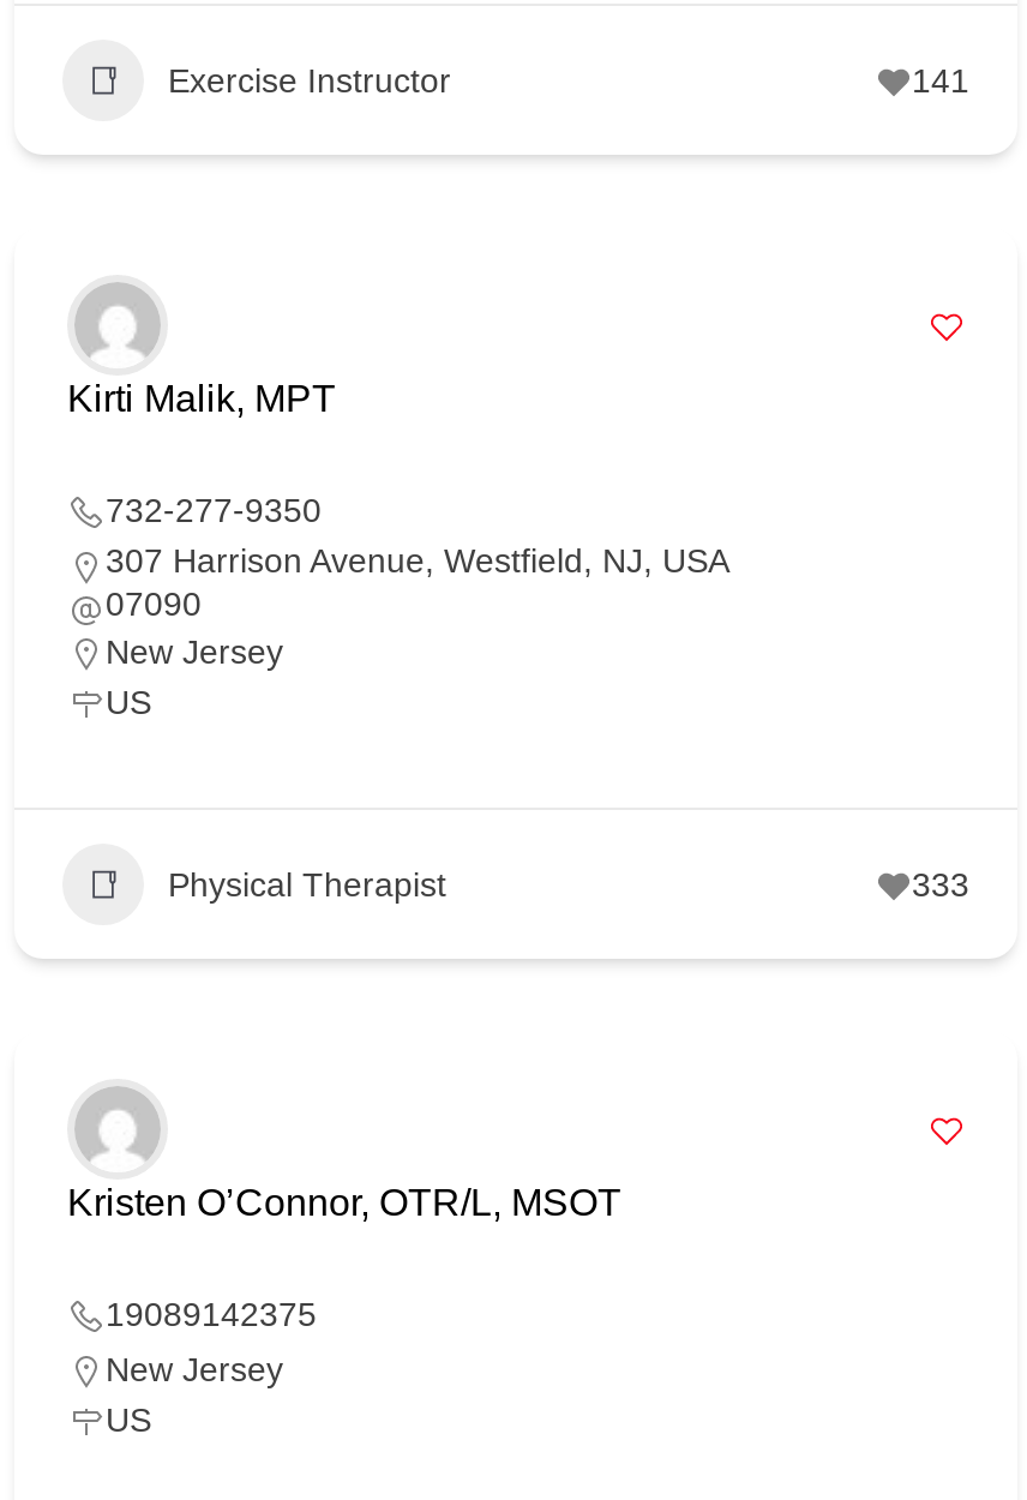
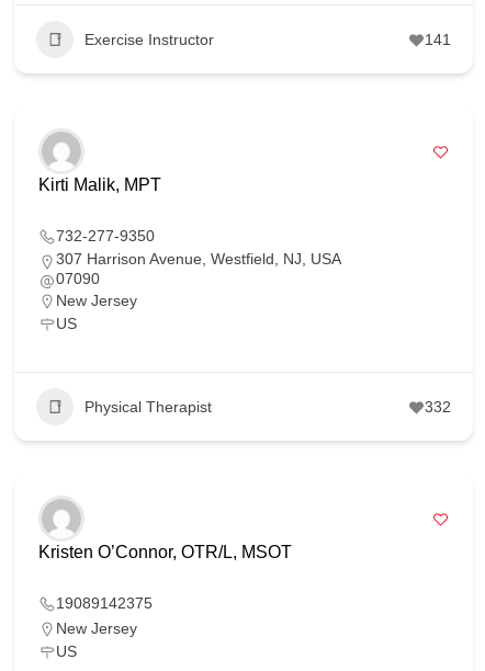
[912,865,969,904] 333 -> [425,398,451,416] 332

